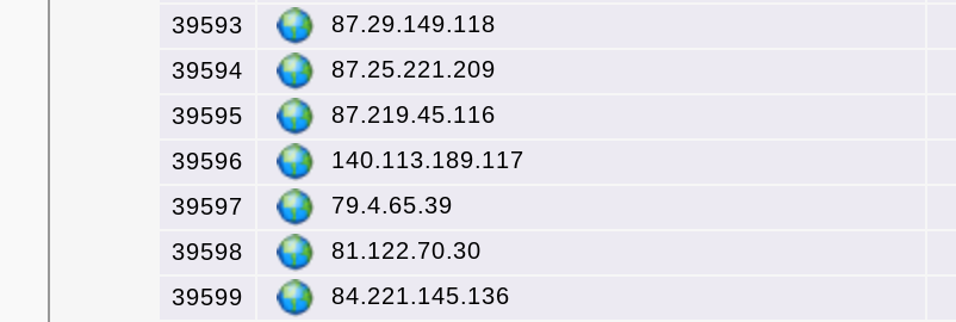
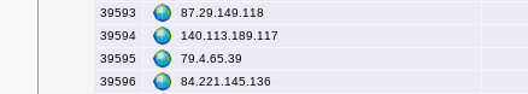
[172,56,496,174] 87.25.221.209 | 39595 | 87.219.45.116 | 39596 -> none
[172,193,243,219] 39597 -> [100,52,136,65] 39595
[172,238,482,310] 39598 | 81.122.70.30 | 39599 -> [100,75,136,88] 39596

